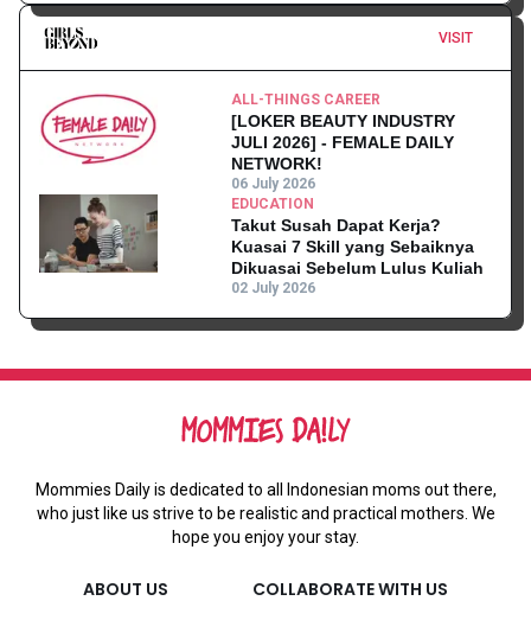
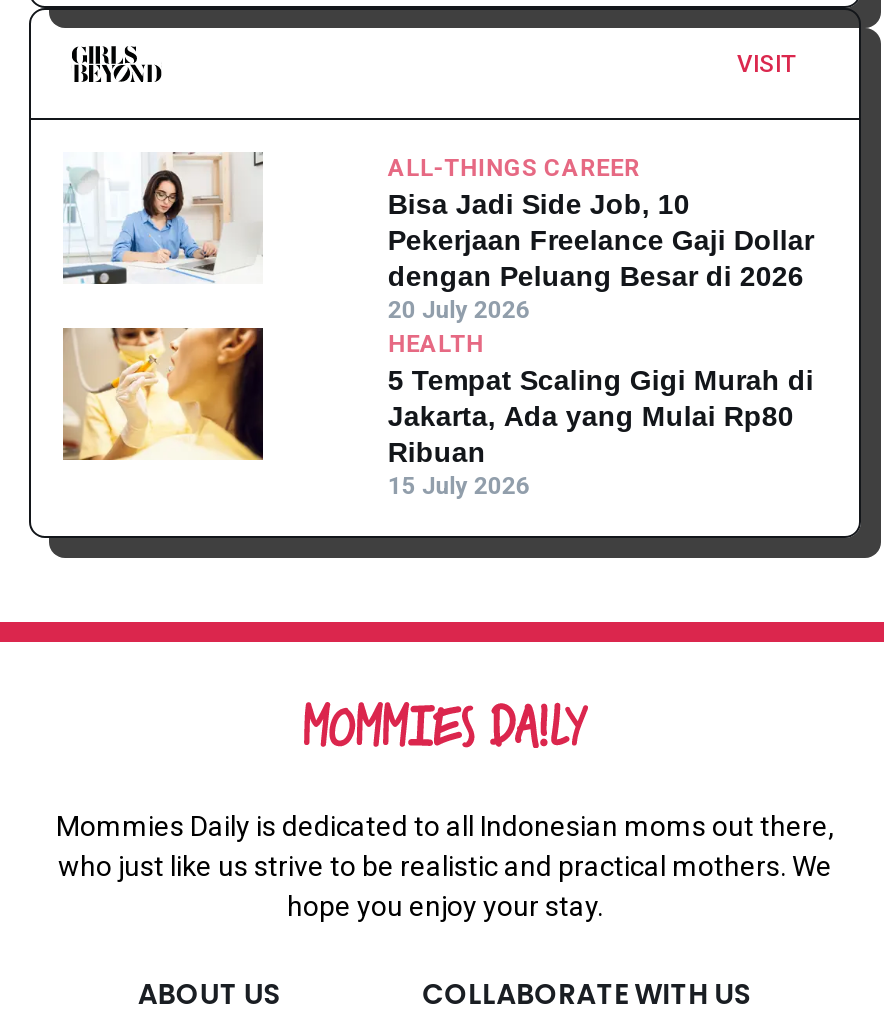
[39,91,158,168] [image] -> [61,152,265,286] [image]
[232,111,484,296] [LOKER BEAUTY INDUSTRY | JULI 2026] - FEMALE DAILY | NETWORK! | 06 July 2026 | EDUCATION | Takut Susah Dapat Kerja? | Kuasai 7 Skill yang Sebaiknya | Dikuasai Sebelum Lulus Kuliah | 02 July 2026 -> [388,188,814,500] Bisa Jadi Side Job, 10 | Pekerjaan Freelance Gaji Dollar | dengan Peluang Besar di 2026 | 20 July 2026 | HEALTH | 5 Tempat Scaling Gigi Murah di | Jakarta, Ada yang Mulai Rp80 | Ribuan | 15 July 2026
[38,193,159,274] [image] -> [61,326,265,462] [image]

